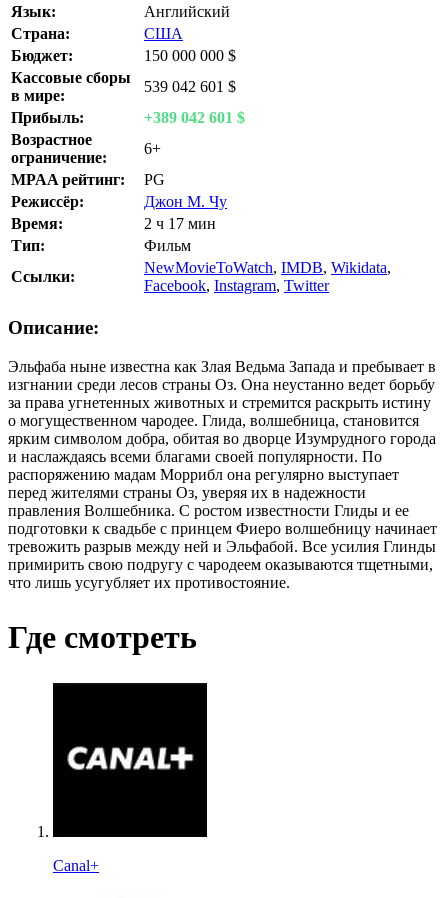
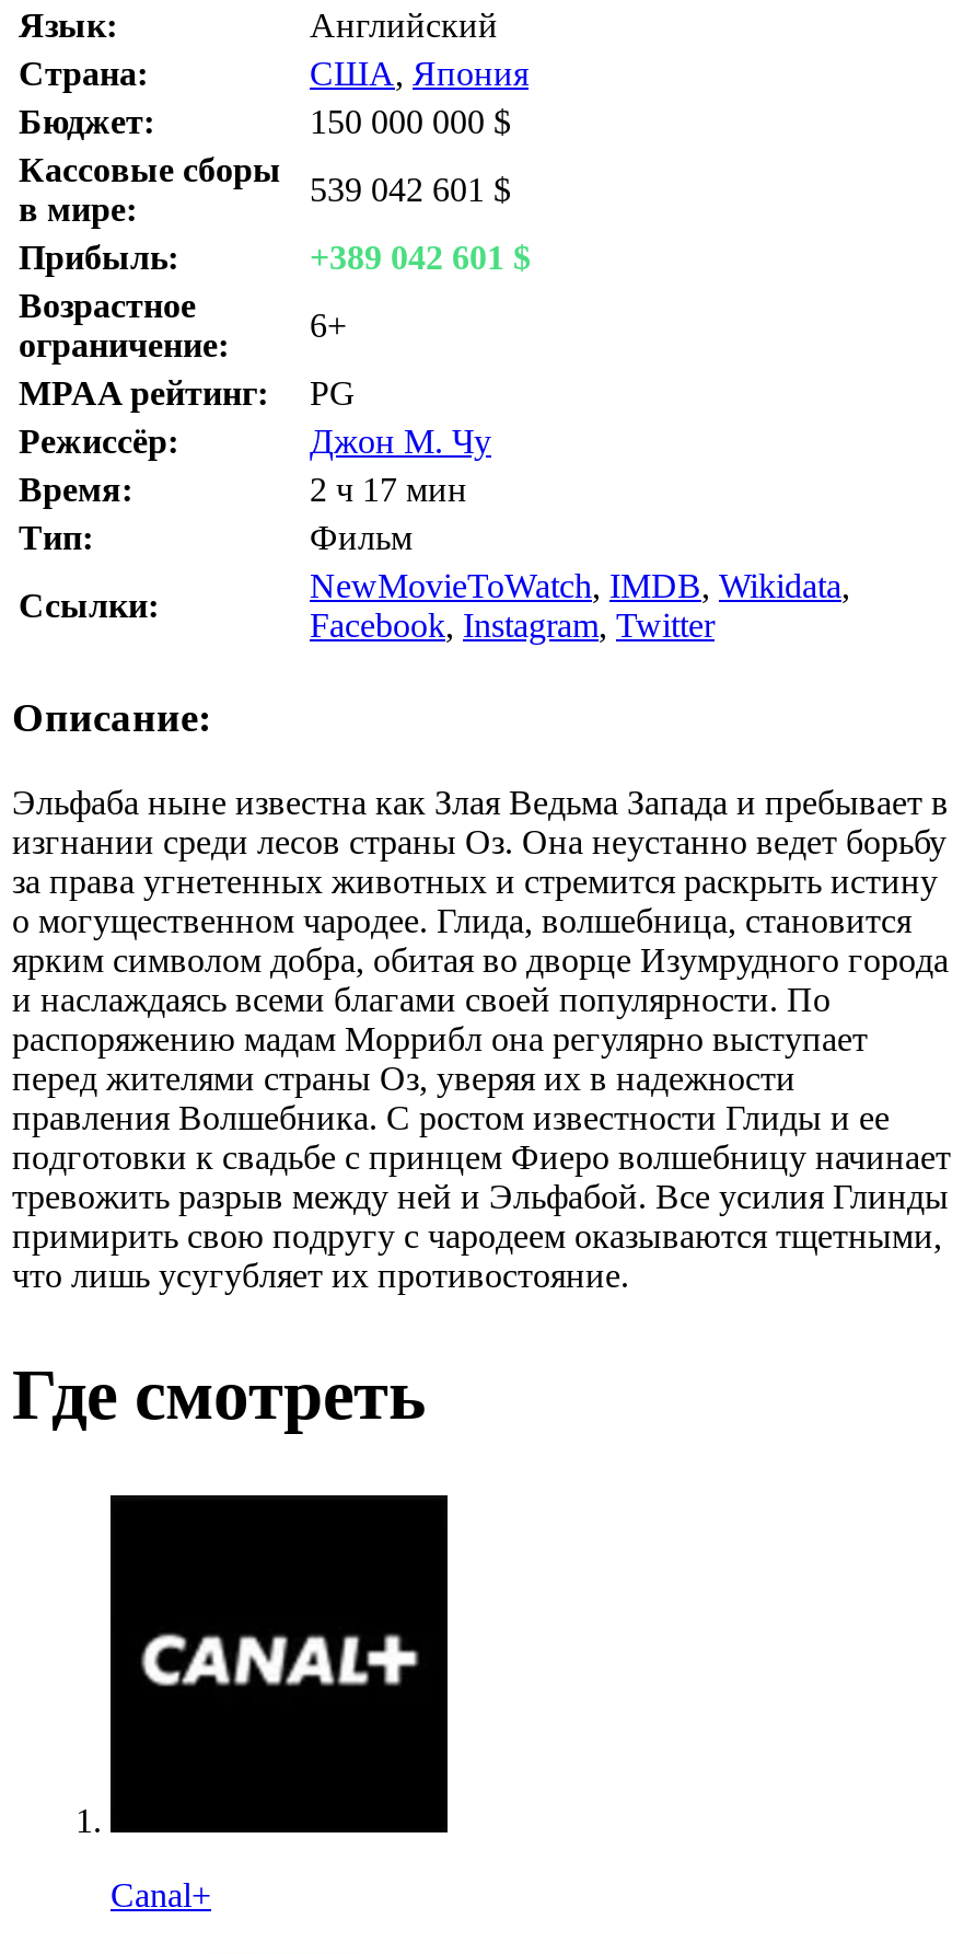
[144,25,183,42] США -> [310,56,529,93] США, Япония

